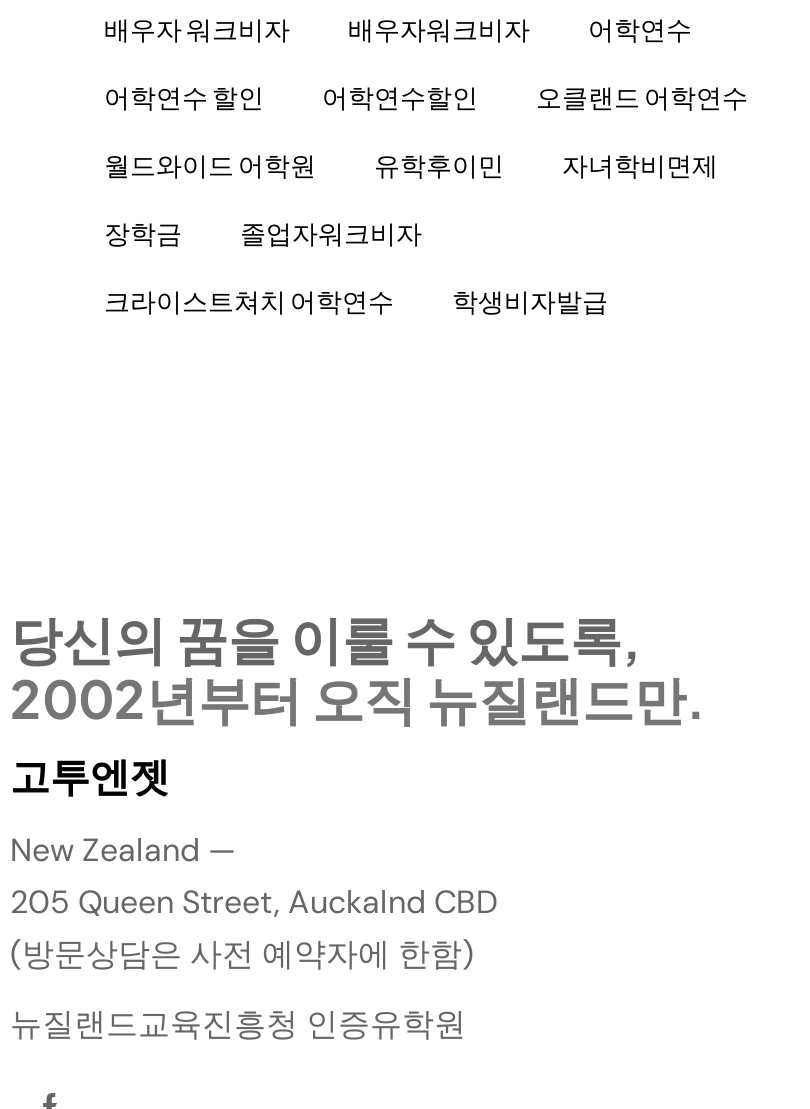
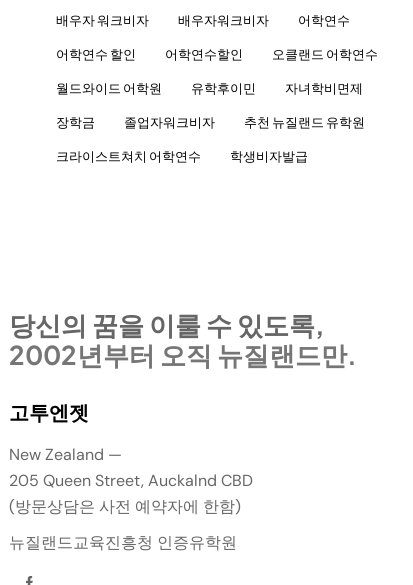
none -> [244,114,365,130] 추천 뉴질랜드 유학원

